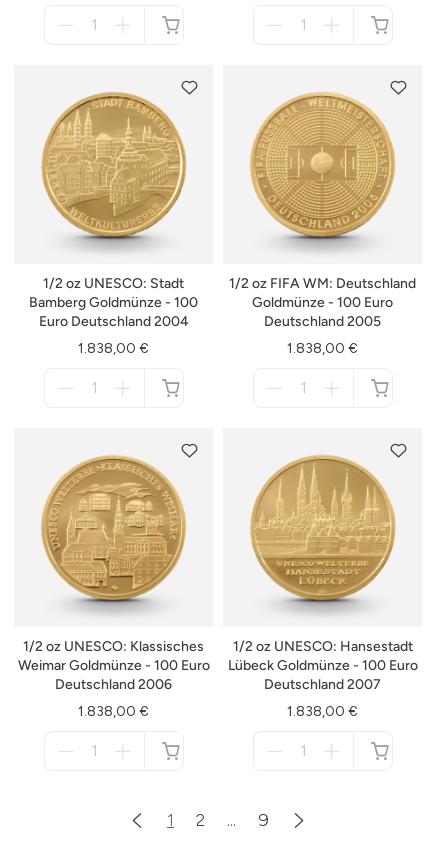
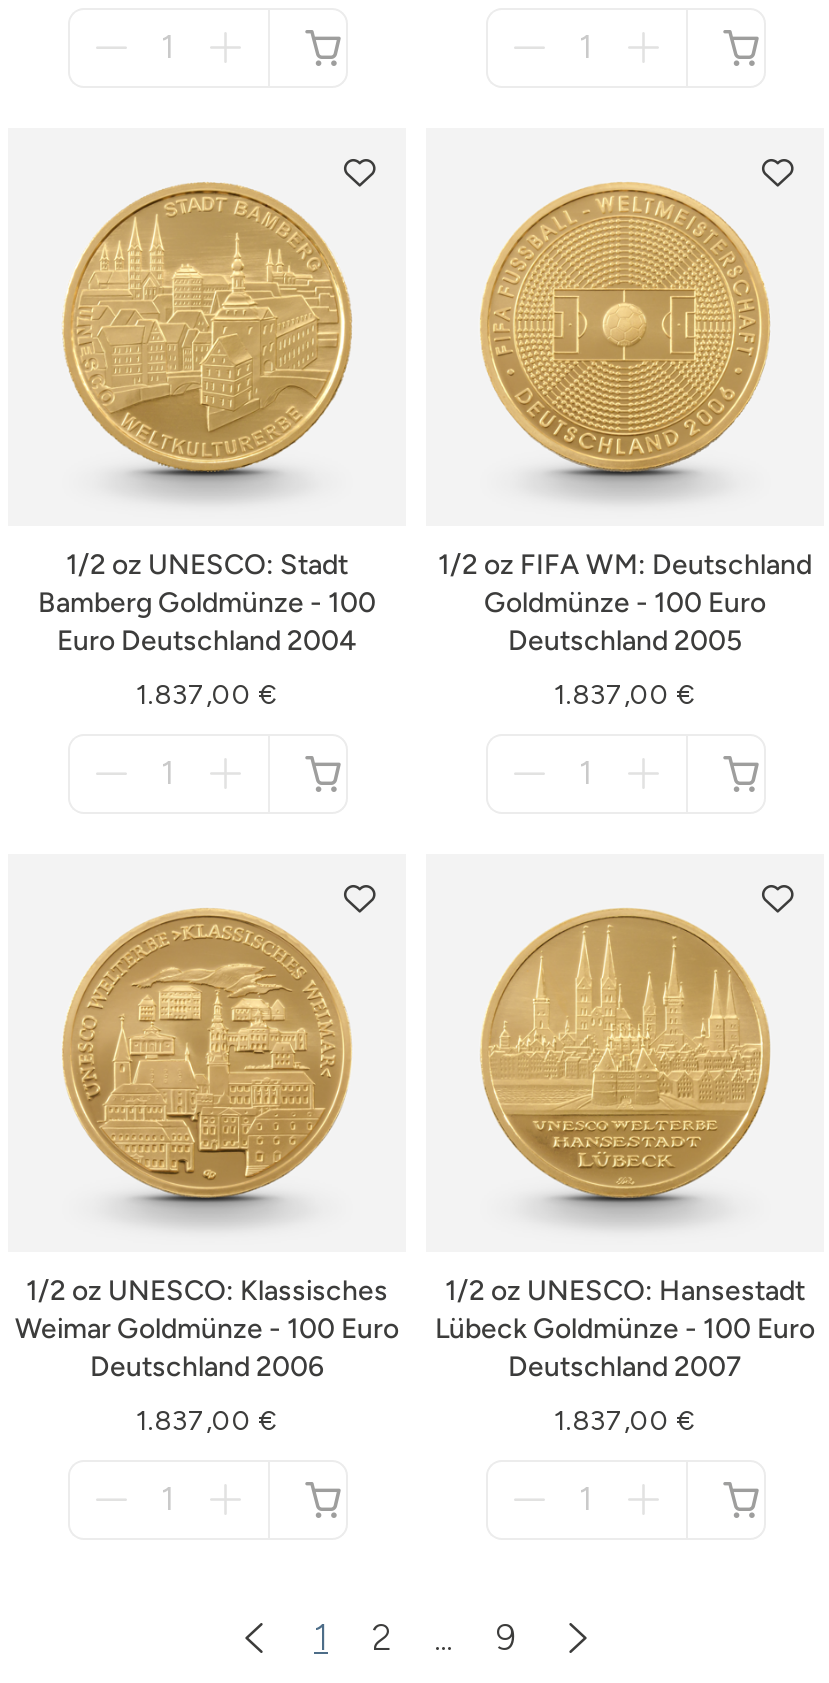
[78,340,149,357] 1.838,00 € -> [136,678,278,712] 1.837,00 €
[287,340,358,357] 1.838,00 € -> [554,678,696,712] 1.837,00 €
[78,703,149,720] 1.838,00 € -> [136,1404,278,1438] 1.837,00 €
[287,703,358,720] 1.838,00 € -> [554,1404,696,1438] 1.837,00 €

